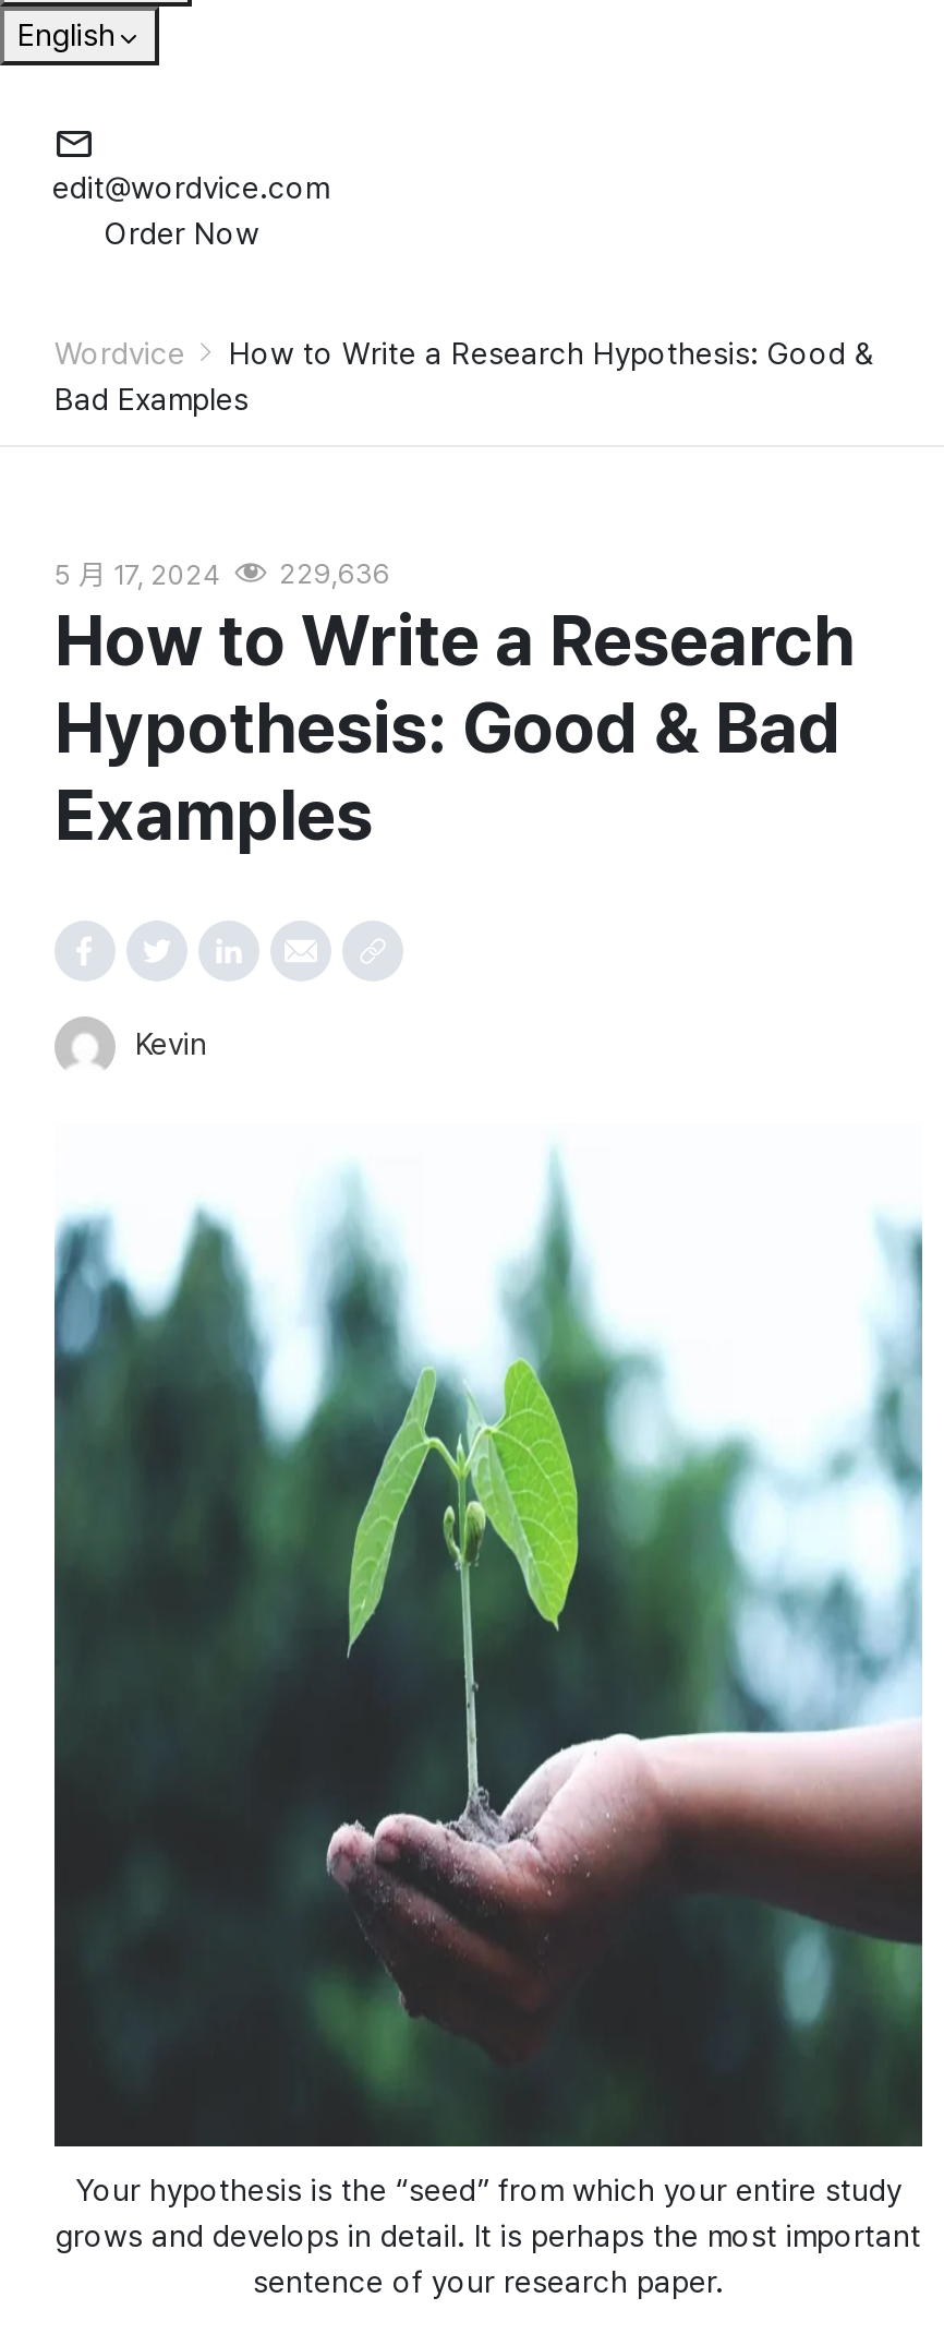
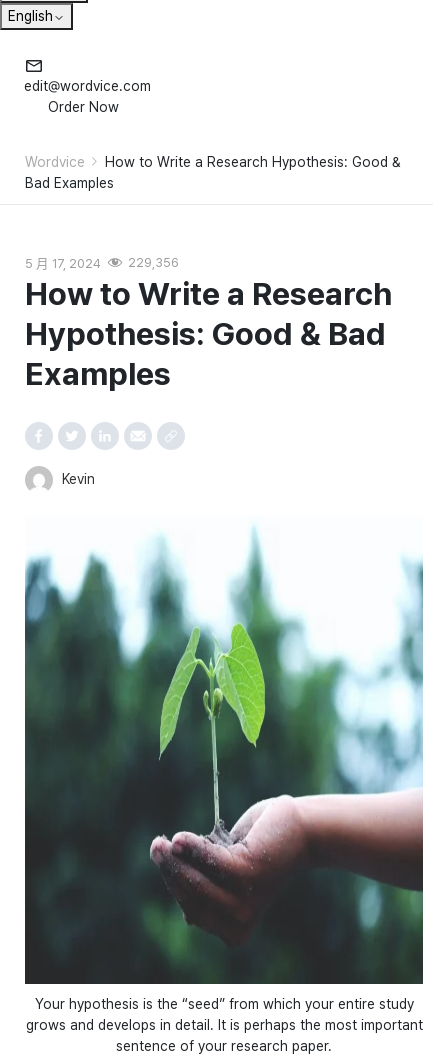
[55,558,390,590] 5 月 17, 2024 229,636 -> [25,256,179,271] 5 月 17, 2024 229,356

